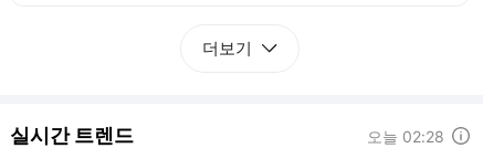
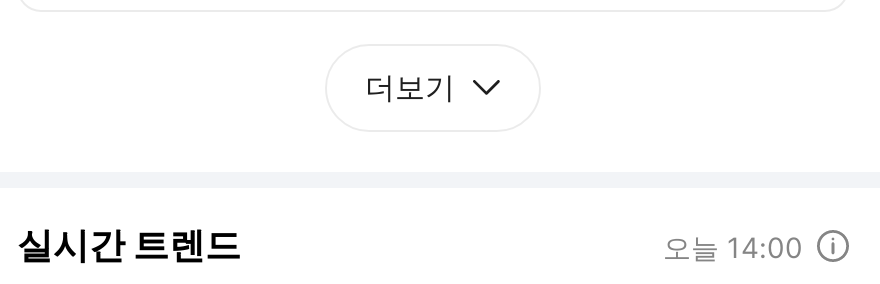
[367,127,444,146] 오늘 02:28 -> [663,230,803,264] 오늘 14:00

